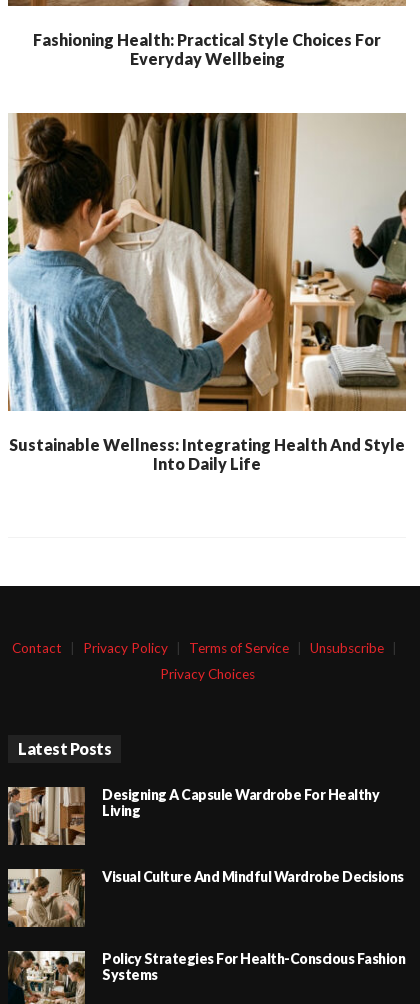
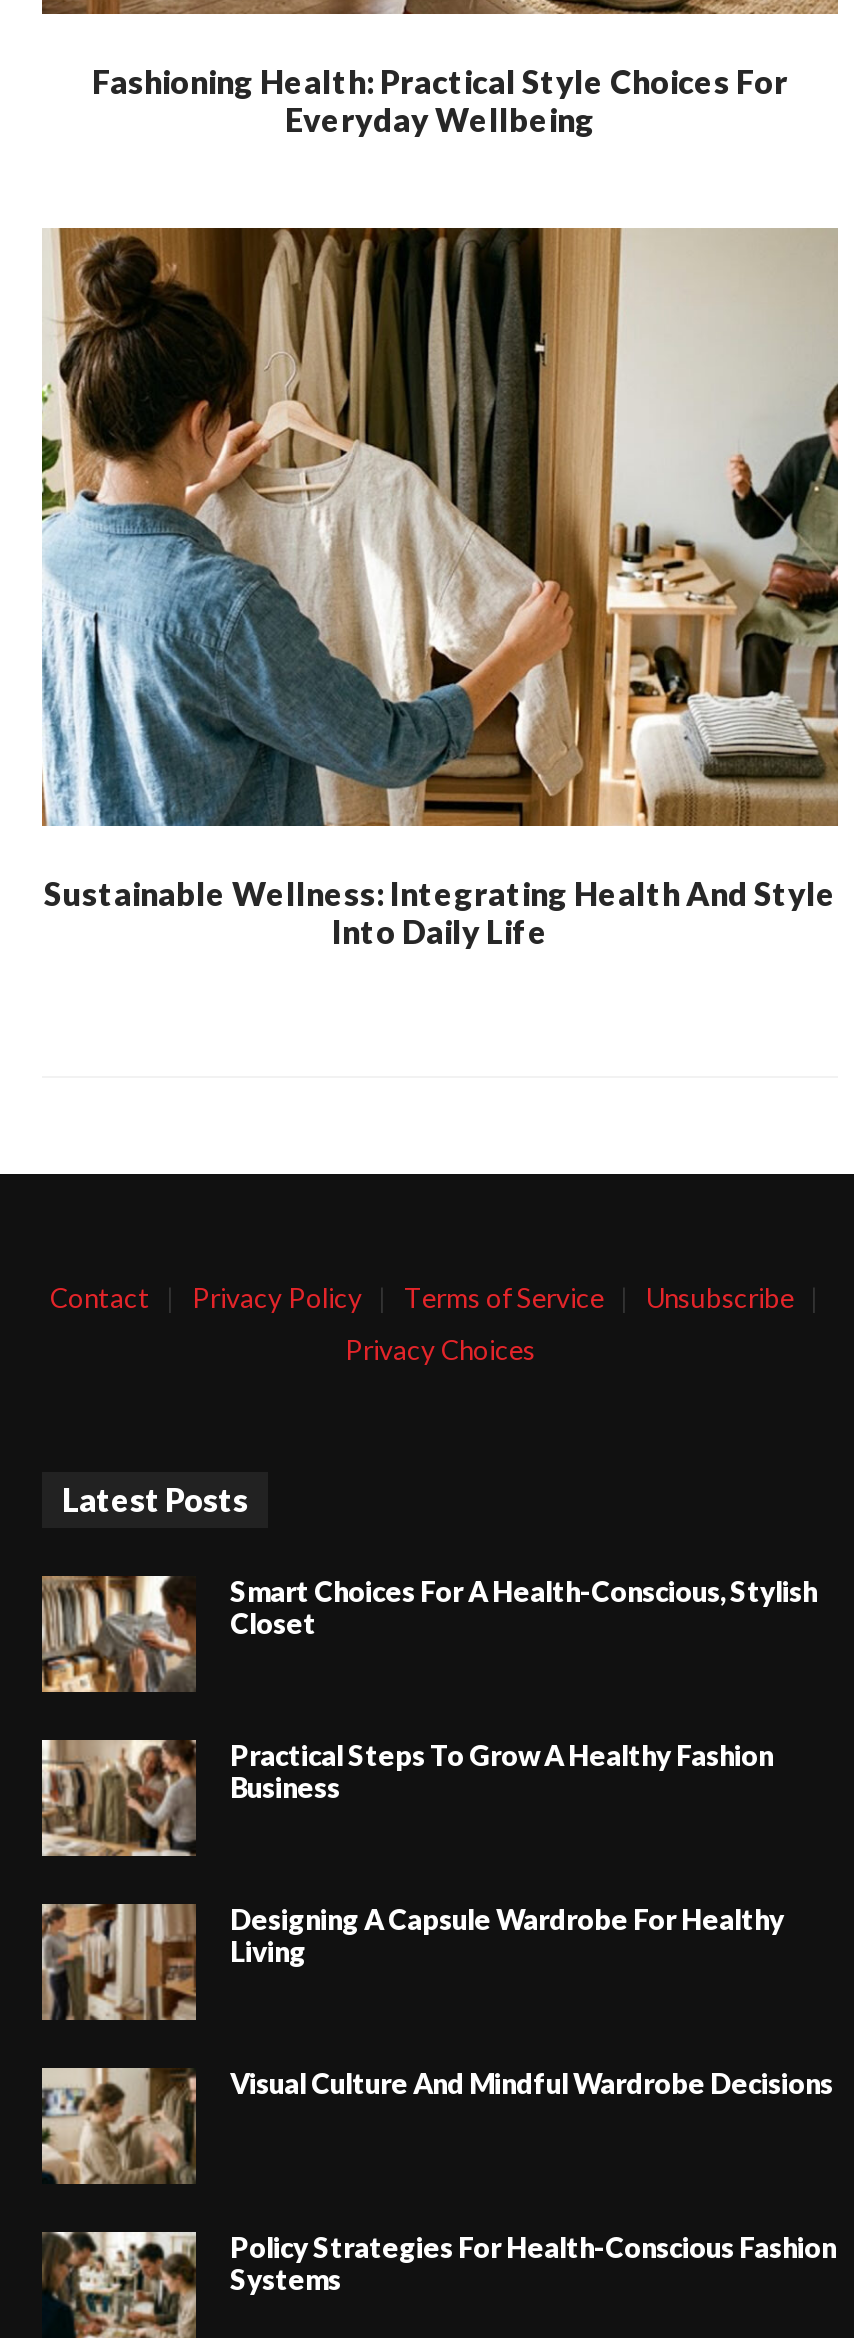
none -> [40,1736,773,1858] [image] | Practical Steps To Grow A Healthy Fashion | Business
none -> [42,1572,817,1694] [image] | Smart Choices For A Health-Conscious, Stylish | Closet

